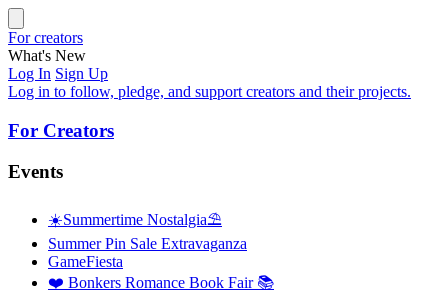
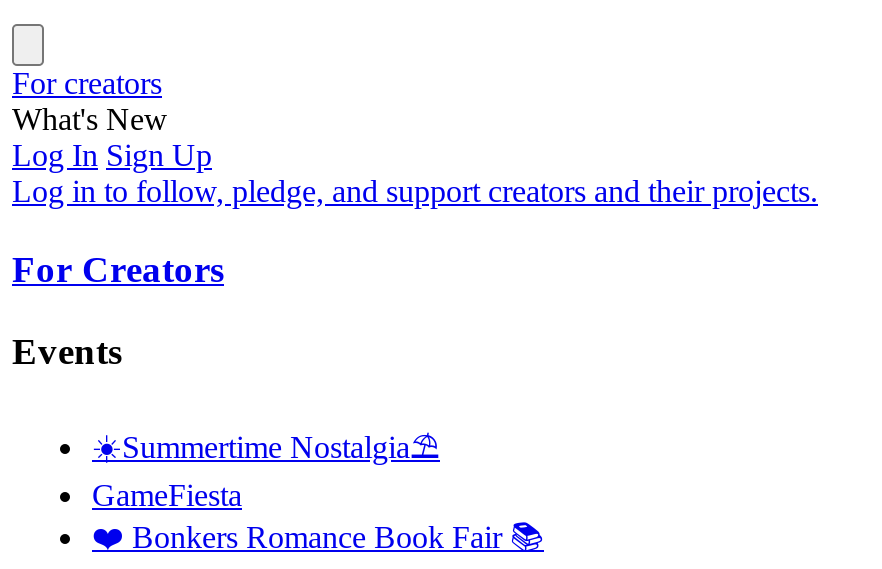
[48,235,247,252] Summer Pin Sale Extravaganza -> none

